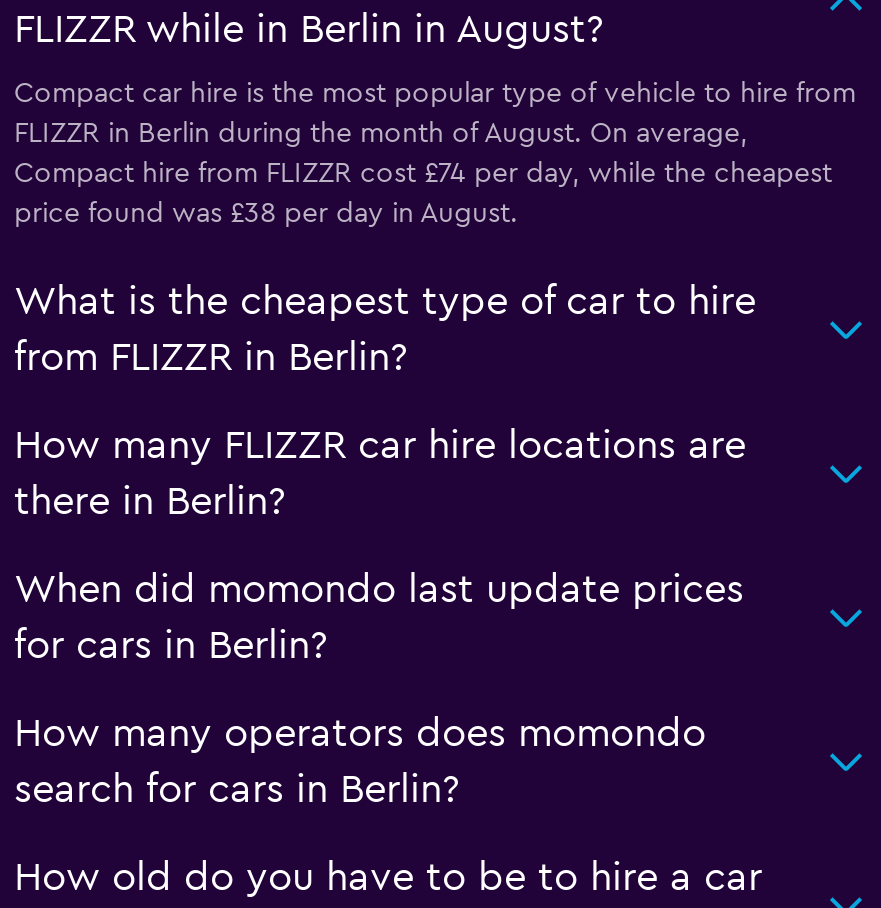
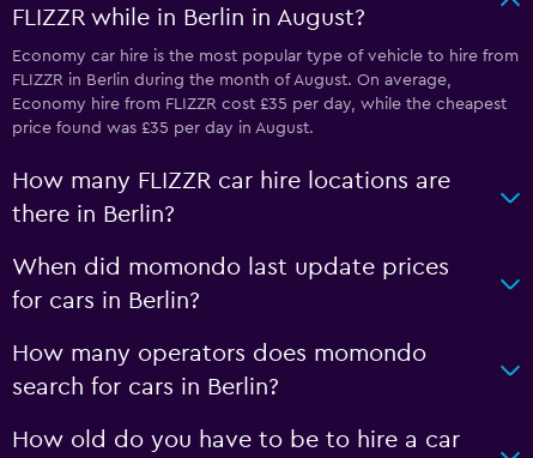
[14,80,856,108] Compact car hire is the most popular type of vehicle to hire from -> [12,48,519,65] Economy car hire is the most popular type of vehicle to hire from
[14,160,832,378] Compact hire from FLIZZR cost £74 per day, while the cheapest | price found was £38 per day in August. | What is the cheapest type of car to hire | from FLIZZR in Berlin? -> [12,96,507,137] Economy hire from FLIZZR cost £35 per day, while the cheapest | price found was £35 per day in August.

